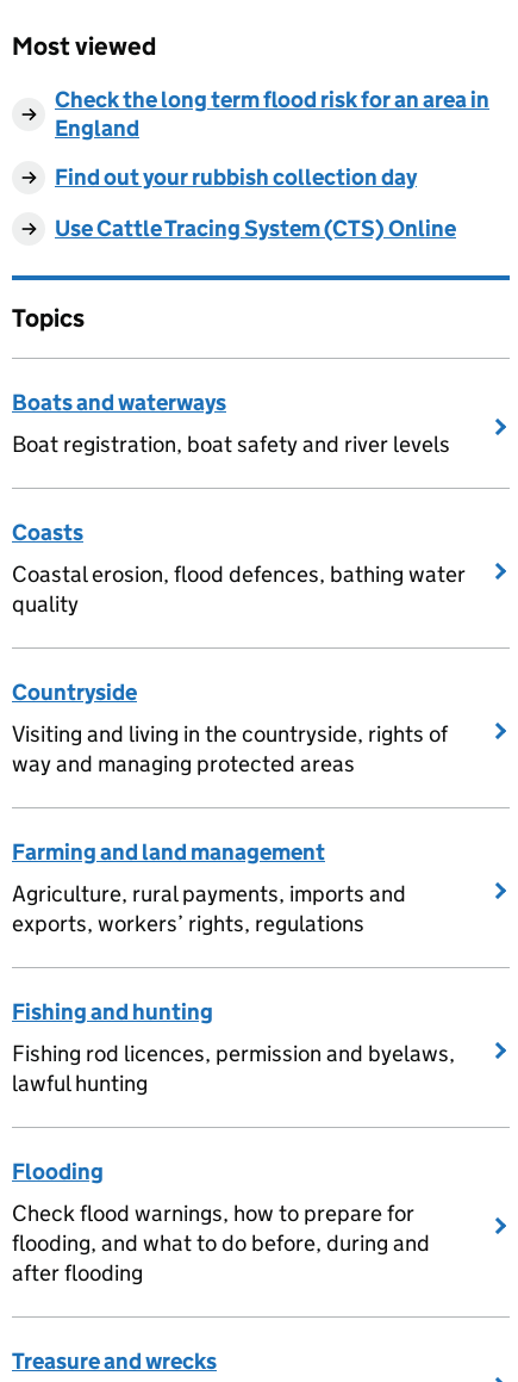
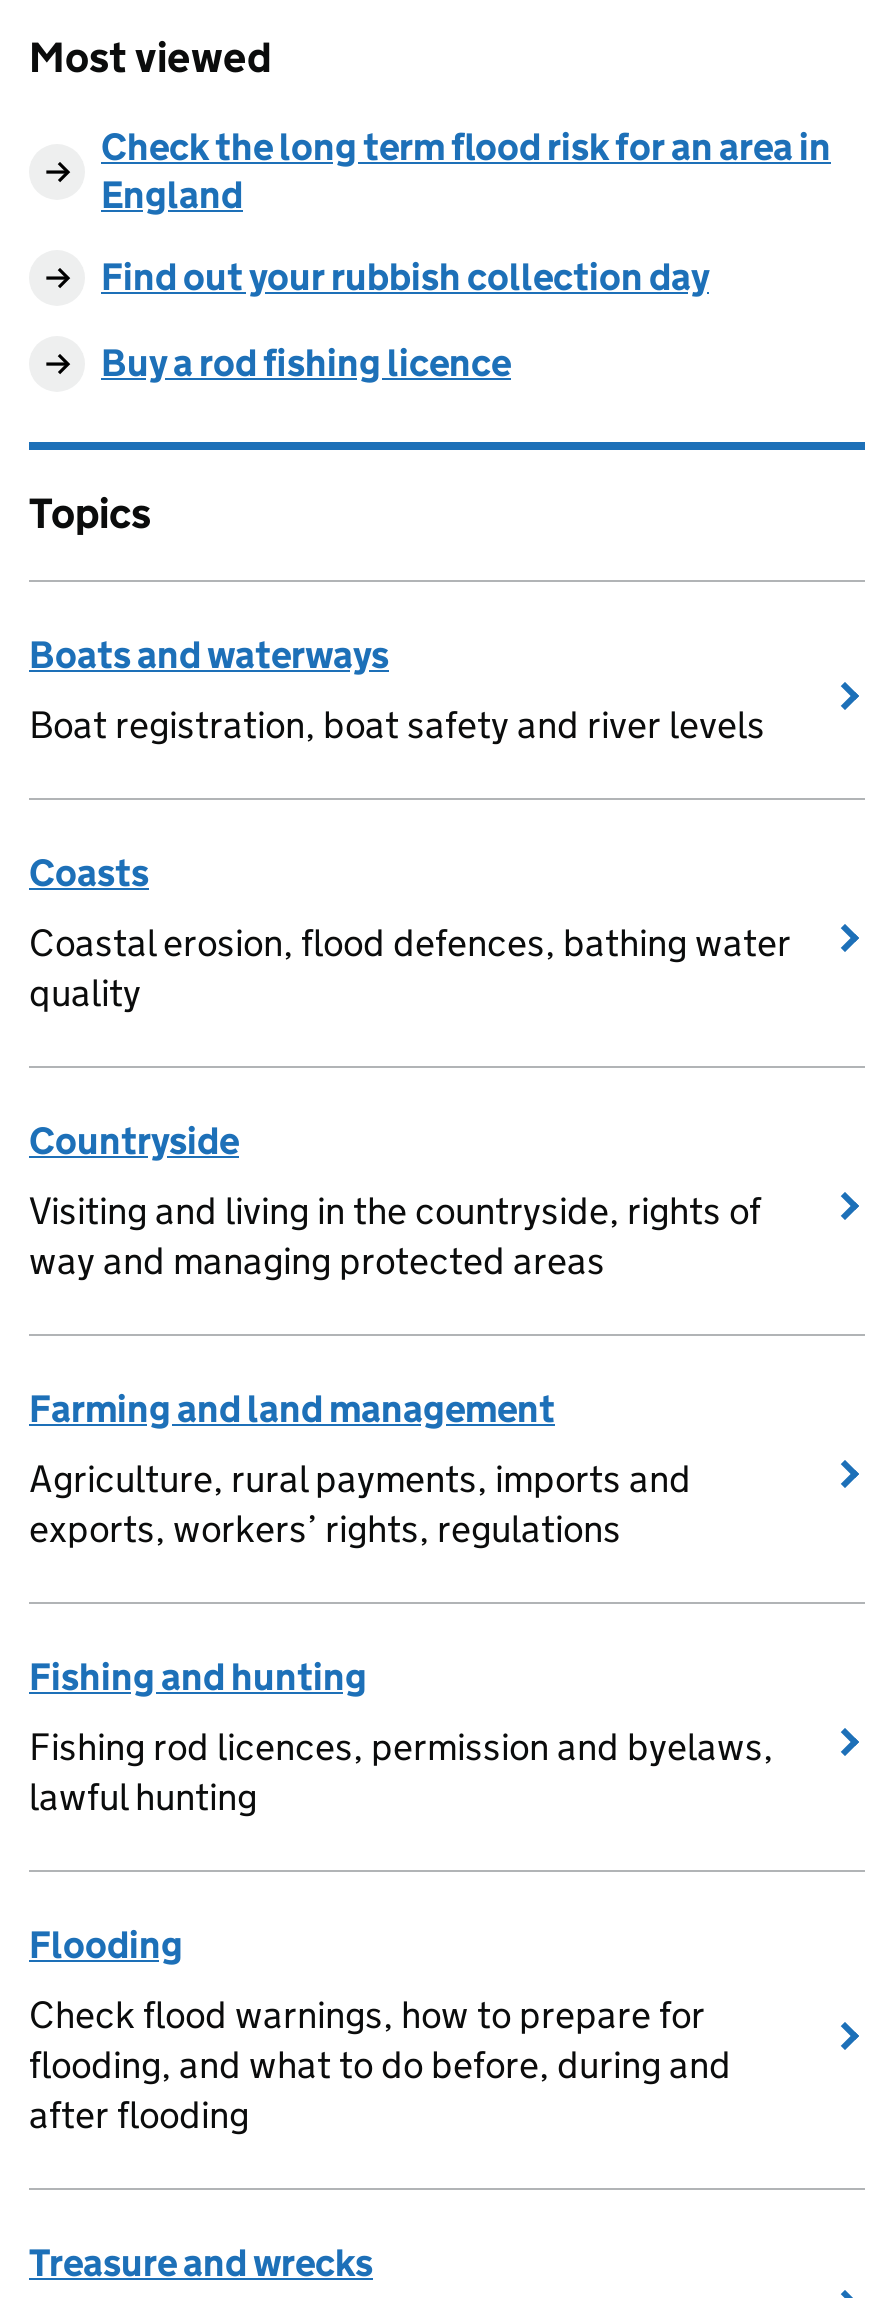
[55,215,456,242] Use Cattle Tracing System (CTS) Online -> [101,340,511,386] Buy a rod fishing licence

